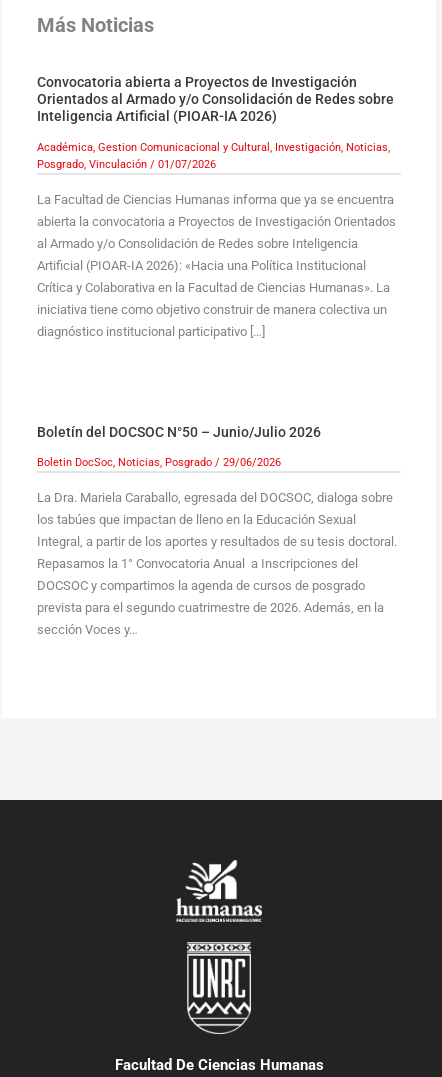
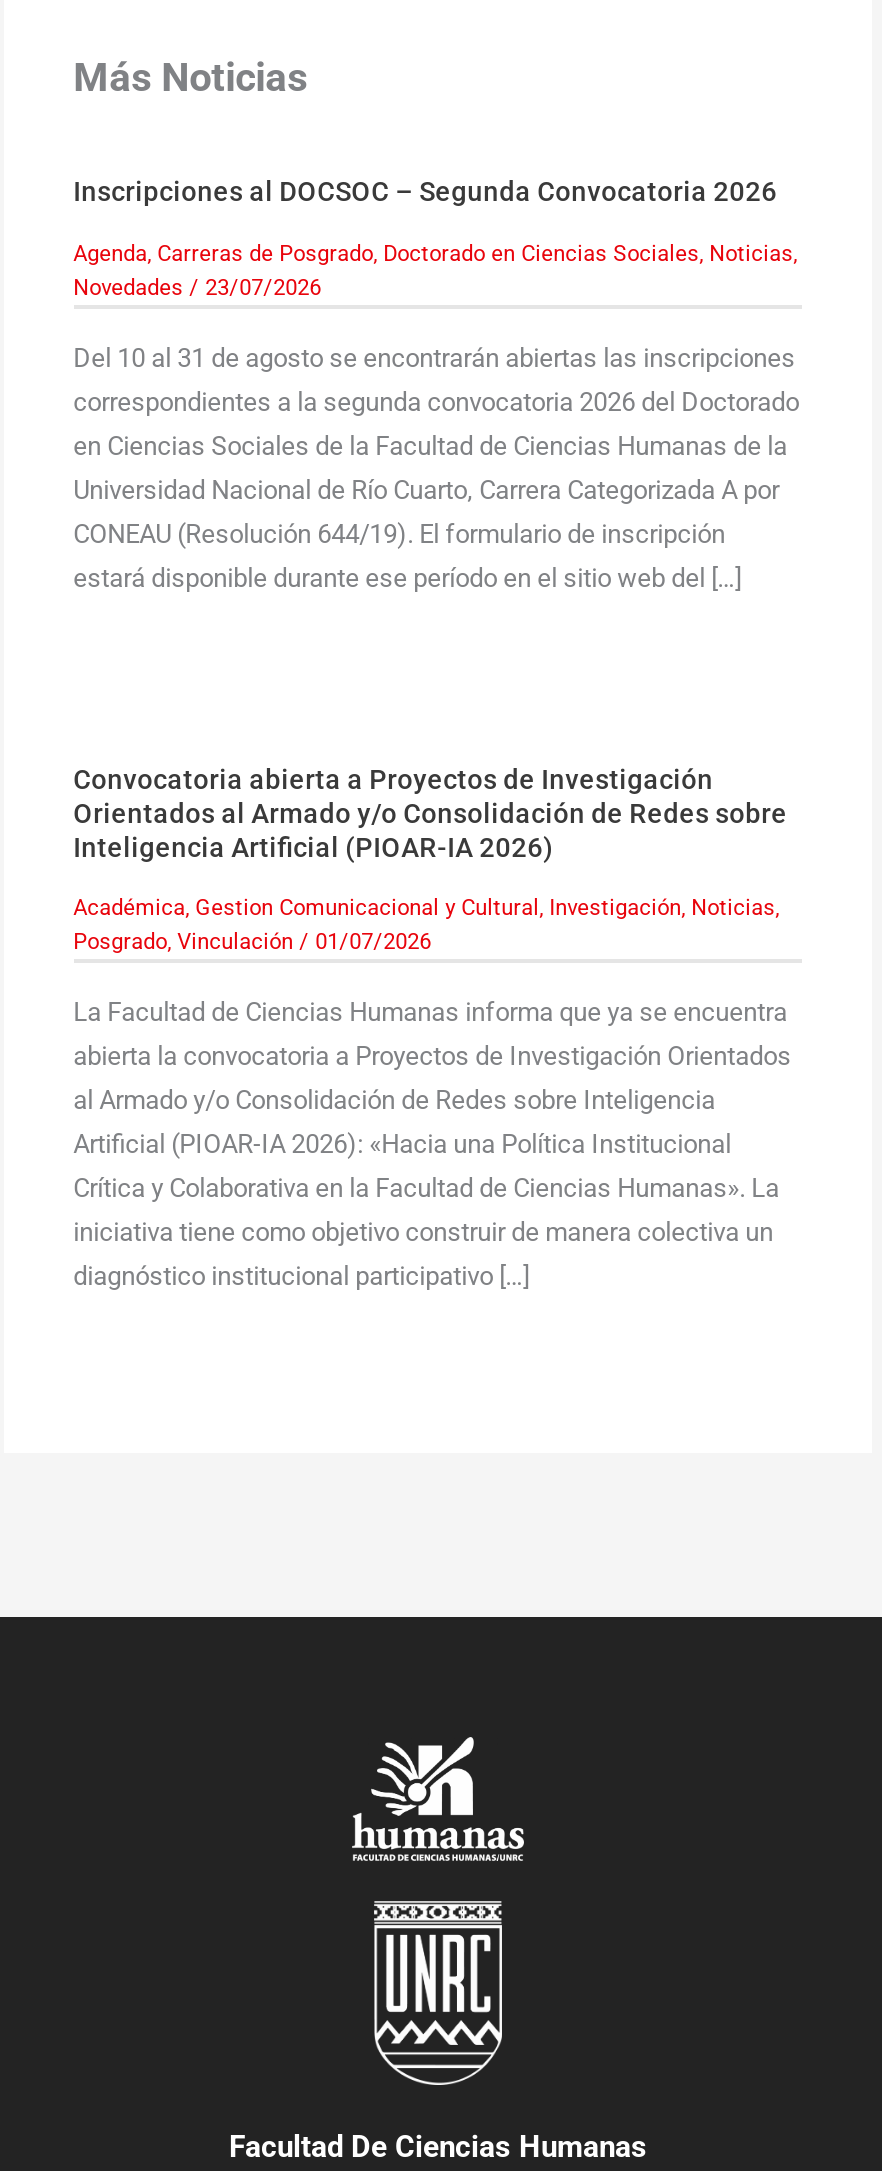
none -> [73,176,799,592] Inscripciones al DOCSOC – Segunda Convocatoria 2026 | Agenda, Carreras de Posgrado, Doctorado en Ciencias Sociales, Noticias | Novedades / 23/07/2026 | Del 10 al 31 de agosto se encontrarán abiertas las inscripciones | correspondientes a la segunda convocatoria 2026 del Doctorado | en Ciencias Sociales de la Facultad de Ciencias Humanas de la | Universidad Nacional de Río Cuarto, Carrera Categorizada A por | CONEAU (Resolución 644/19). El formulario de inscripción | estará disponible durante ese período en el sitio web del […]
moved [37,74,396,339] -> [73,763,791,1291]: Convocatoria abierta a Proyectos de Investigación | Orientados al Armado y/o Consolidación de Redes sobre | Inteligencia Artificial (PIOAR-IA 2026) | ... | iniciativa tiene como objetivo construir de manera colectiva un | diagnóstico institucional participativo […]
[37,424,397,637] Boletín del DOCSOC N°50 – Junio/Julio 2026 | Boletin DocSoc, Noticias, Posgrado / 29/06/2026 | La Dra. Mariela Caraballo, egresada del DOCSOC, dialoga sobre | los tabúes que impactan de lleno en la Educación Sexual | Integral, a partir de los aportes y resultados de su tesis doctoral. | Repasamos la 1° Convocatoria Anual a Inscripciones del | DOCSOC y compartimos la agenda de cursos de posgrado | prevista para el segundo cuatrimestre de 2026. Además, en la | sección Voces y… -> none

